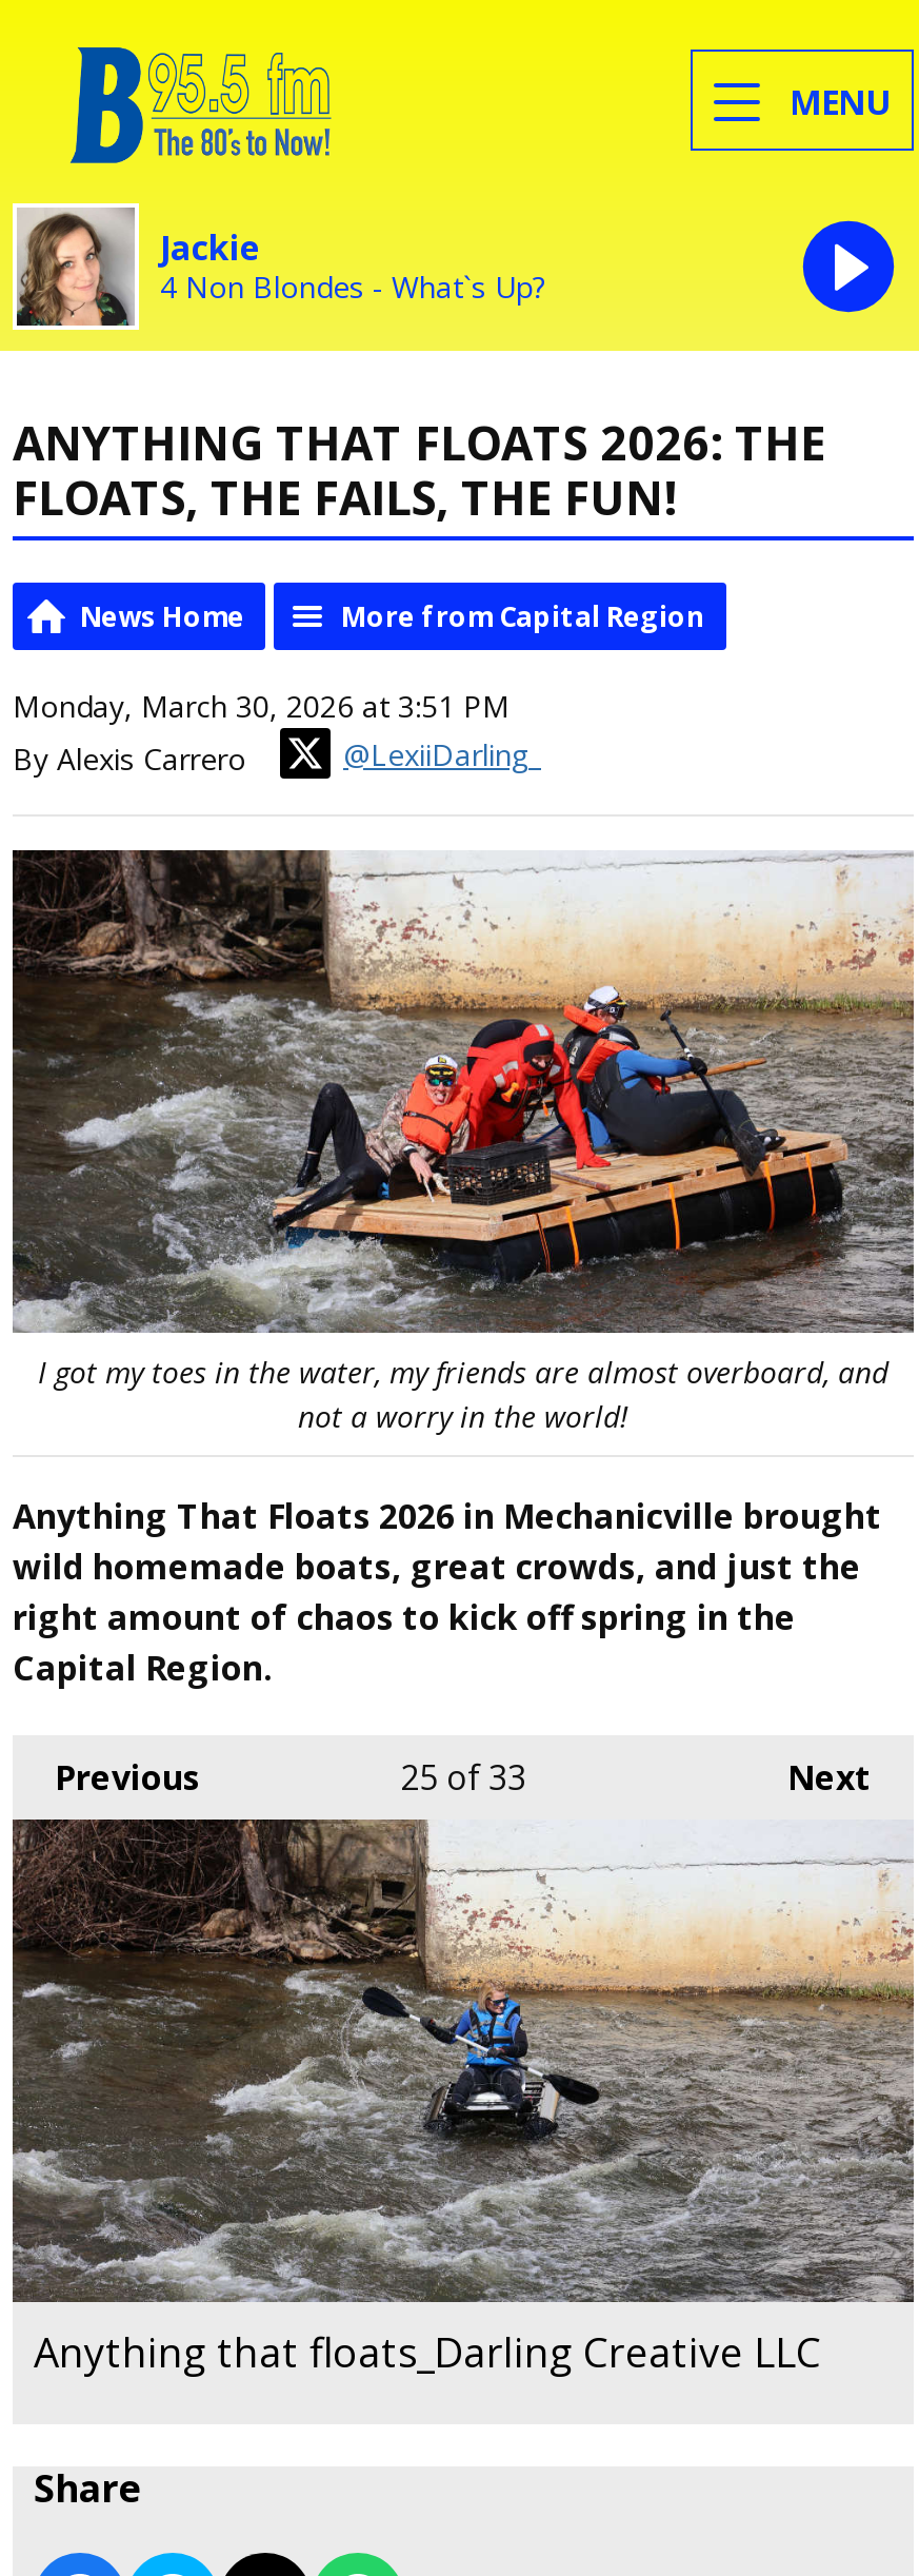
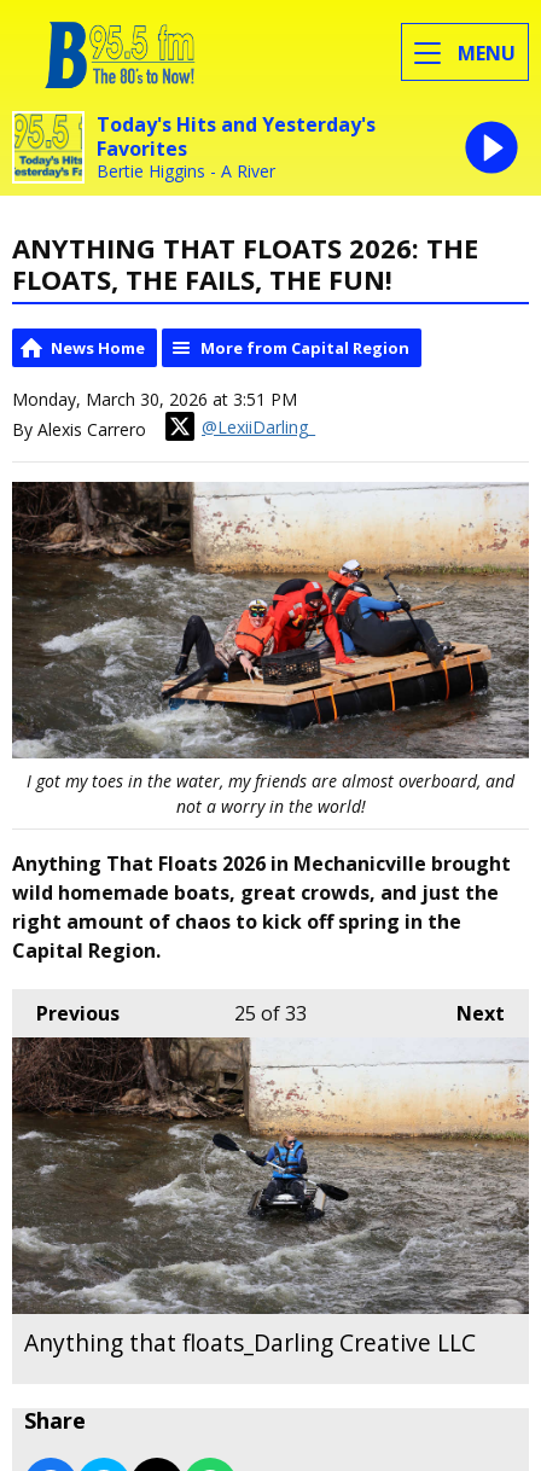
[15,205,545,328] [image] | Jackie | 4 Non Blondes - What`s Up? -> [14,111,376,182] [image] | Today's Hits and Yesterday's | Favorites | Bertie Higgins - A River

